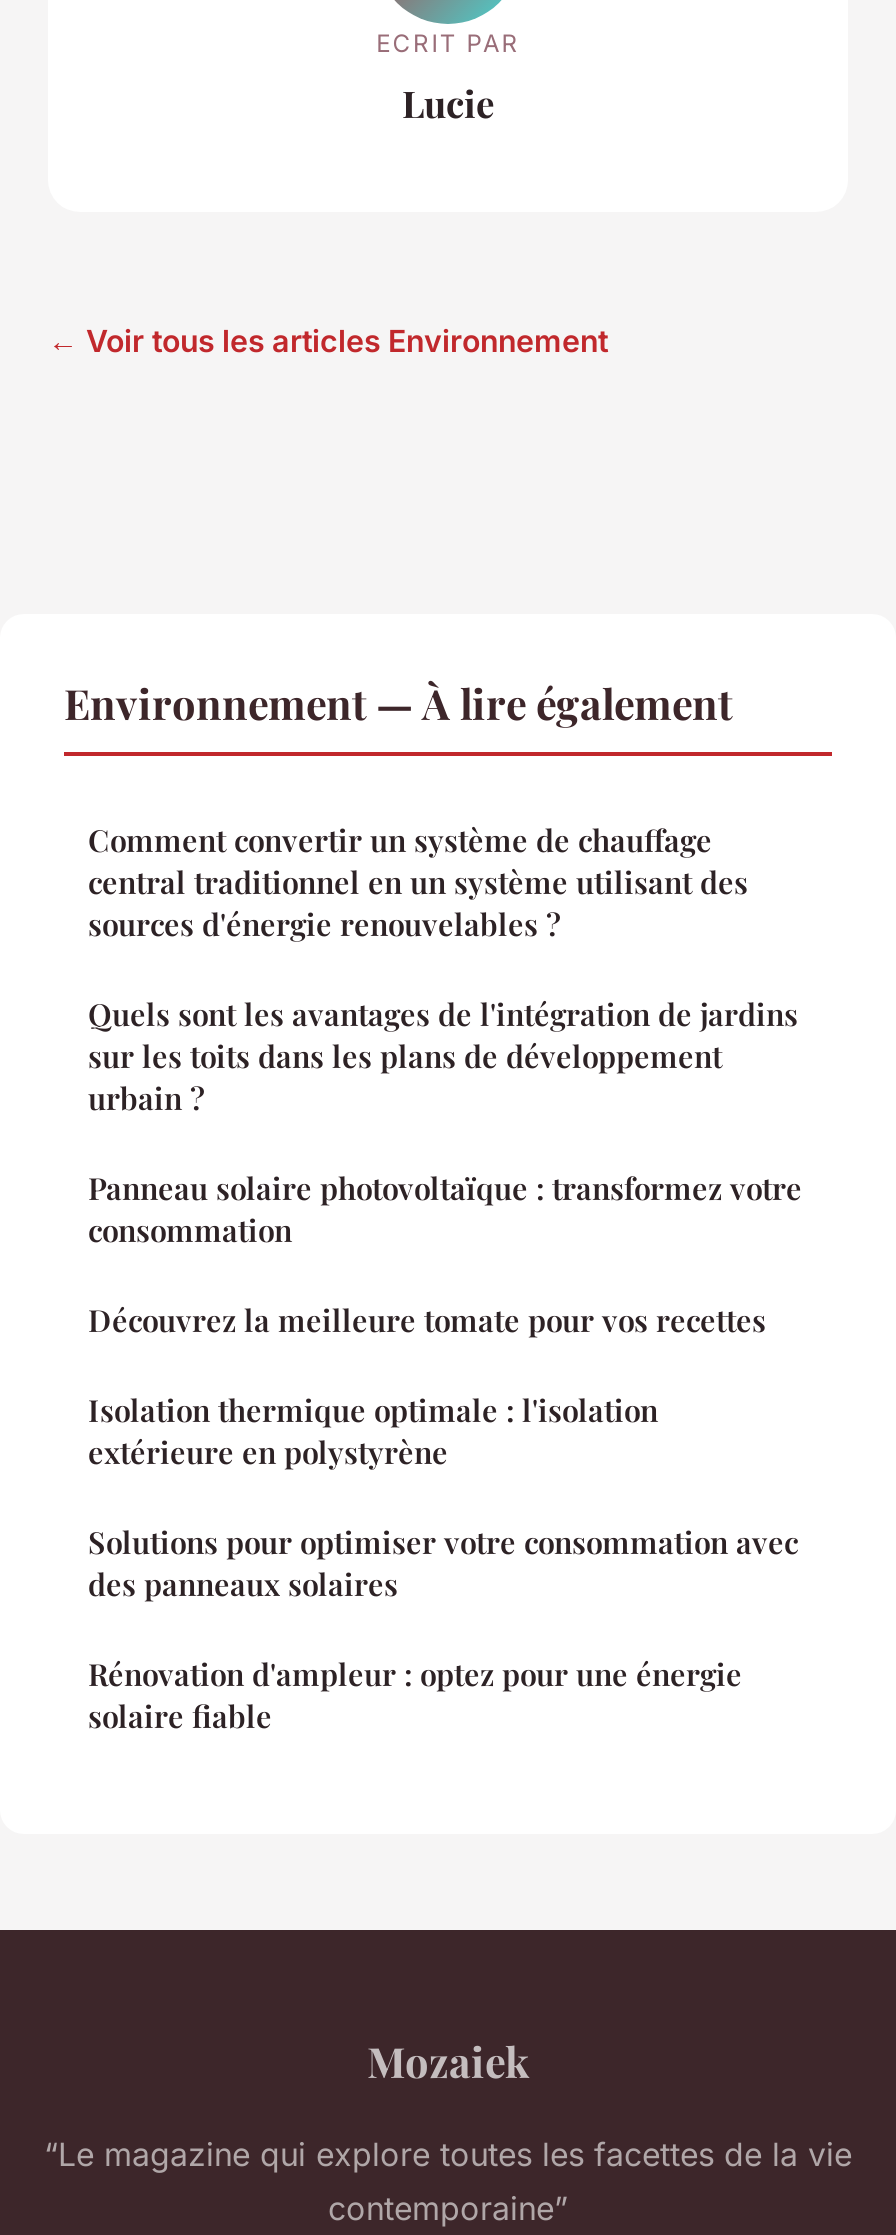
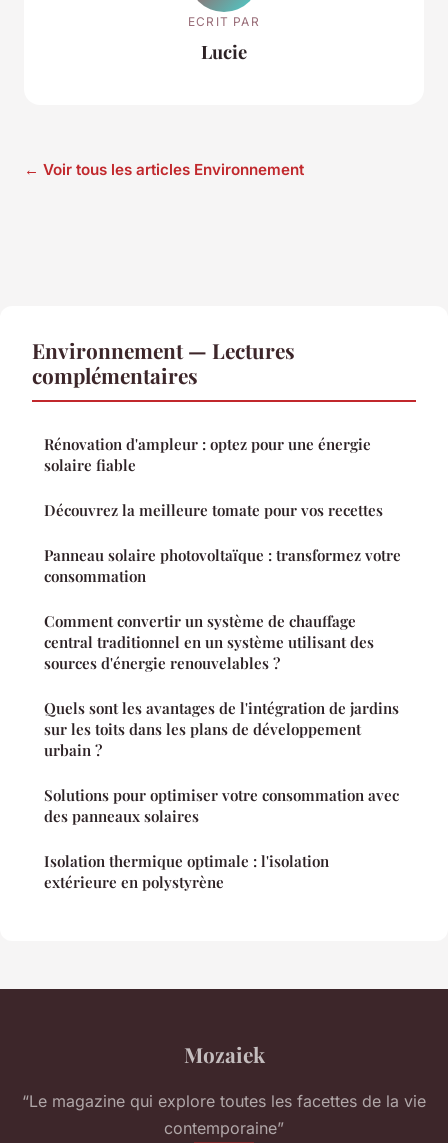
[64,673,732,729] Environnement — À lire également -> [32,336,295,389] Environnement — Lectures | complémentaires
moved [88,819,798,1117] -> [44,611,399,760]: Comment convertir un système de chauffage | central traditionnel en un système utilisant des | sources d'énergie renouvelables ? | Quels sont les avantages de l'intégration de jardins | sur les toits dans les plans de développement | urbain ?
moved [88,1167,802,1339] -> [44,500,401,586]: Découvrez la meilleure tomate pour vos recettes | Panneau solaire photovoltaïque : transformez votre | consommation
moved [88,1389,658,1471] -> [44,851,329,892]: Isolation thermique optimale : l'isolation | extérieure en polystyrène
moved [88,1653,742,1735] -> [44,434,371,475]: Rénovation d'ampleur : optez pour une énergie | solaire fiable

